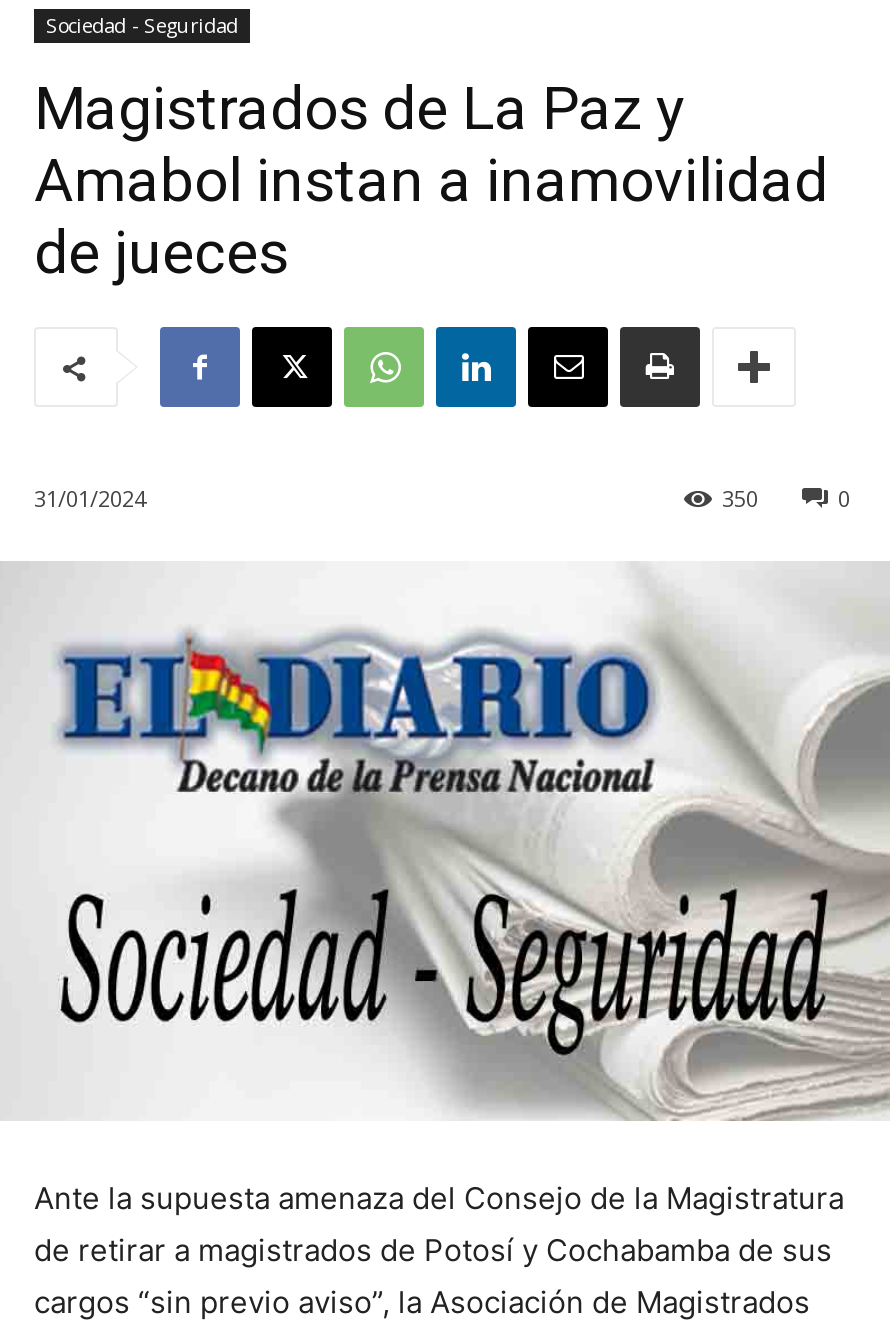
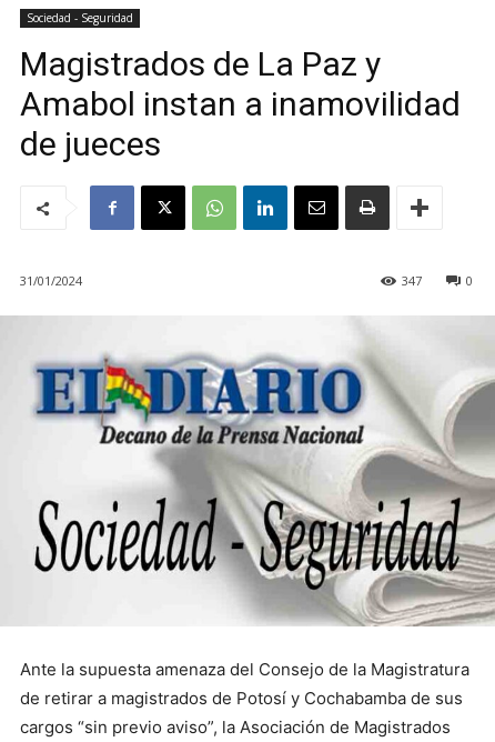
[722,483,758,513] 350 -> [402,272,422,289] 347

